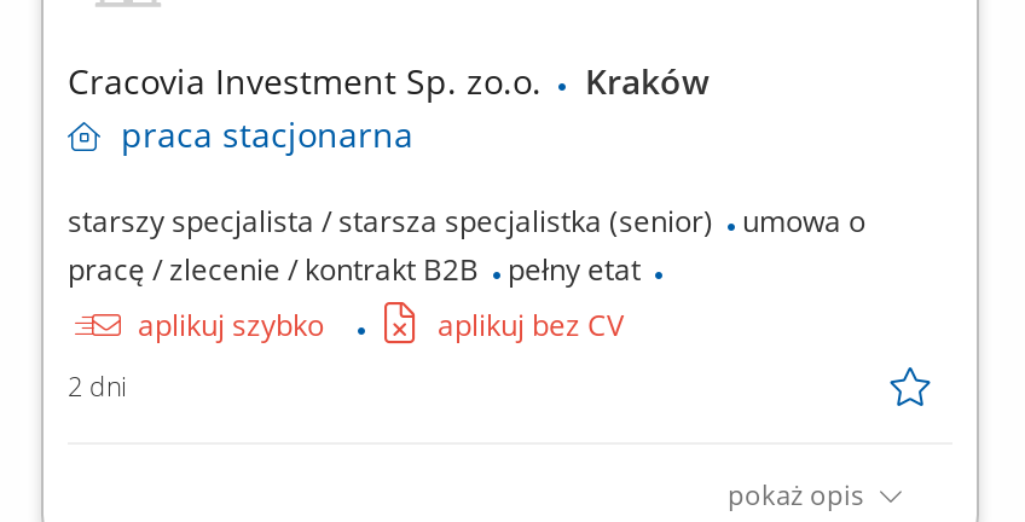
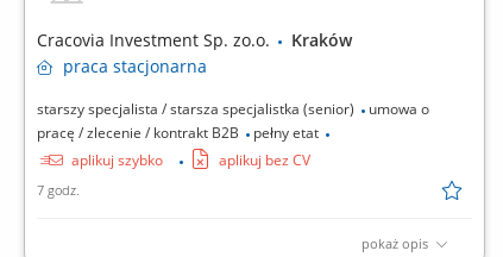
[68,368,126,404] 2 dni -> [37,181,80,199] 7 godz.

